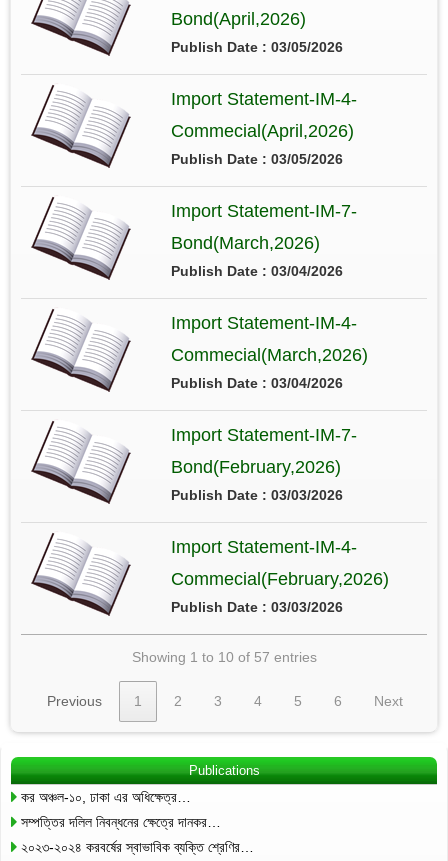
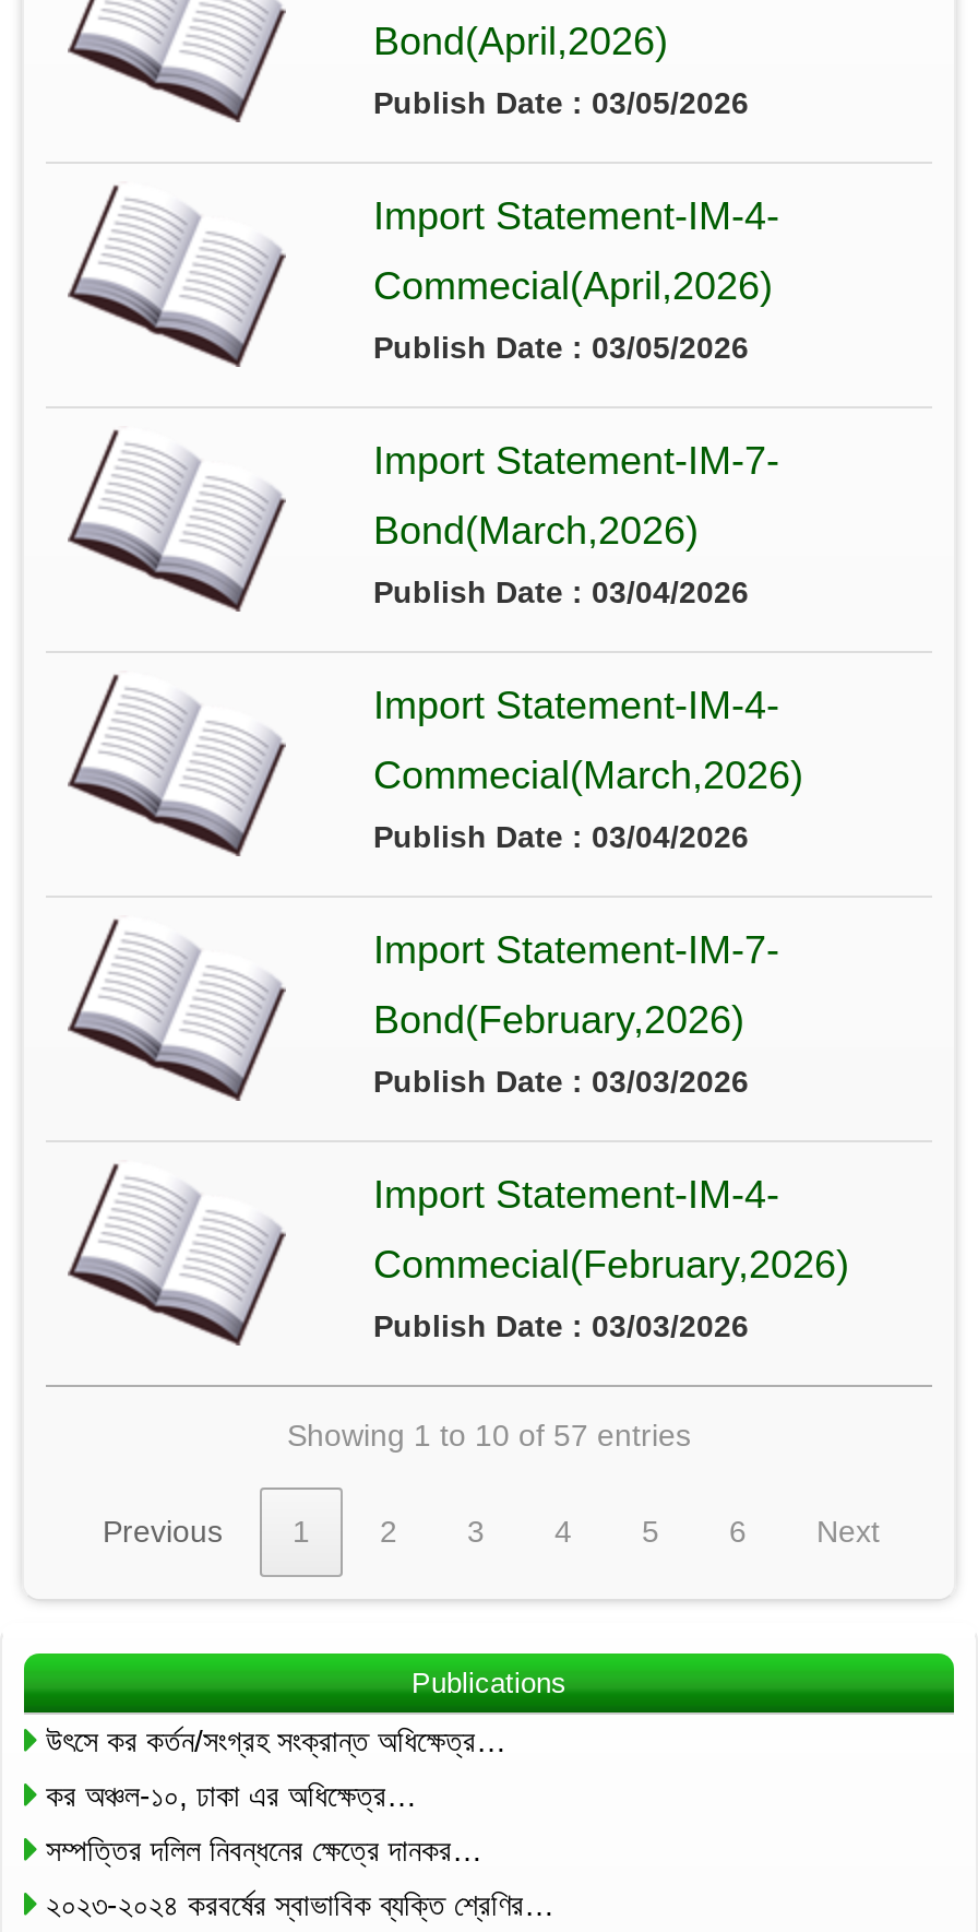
none -> [46,1723,506,1758] উৎসে কর কর্তন/সংগ্রহ সংক্রান্ত অধিক্ষেত্র…

